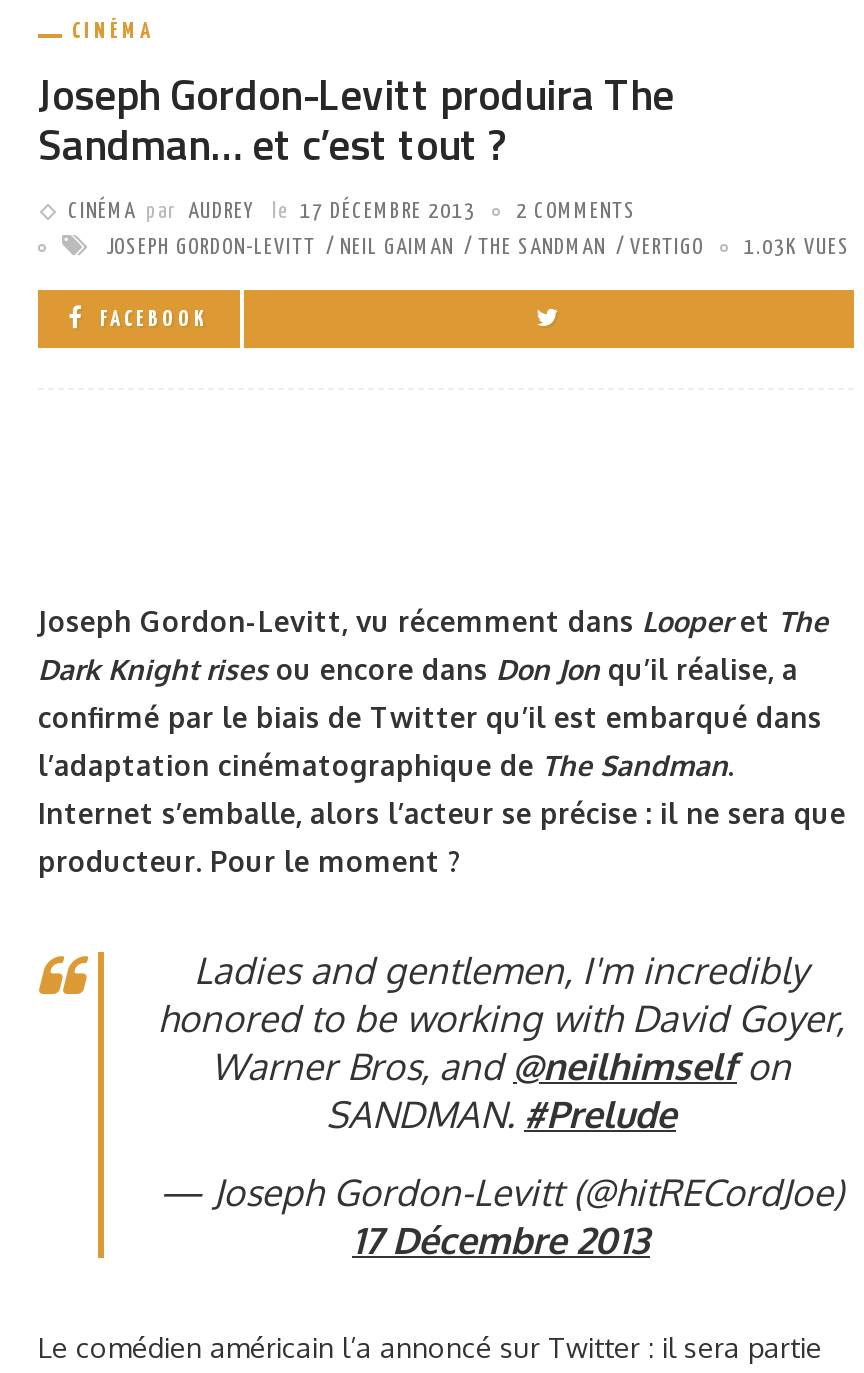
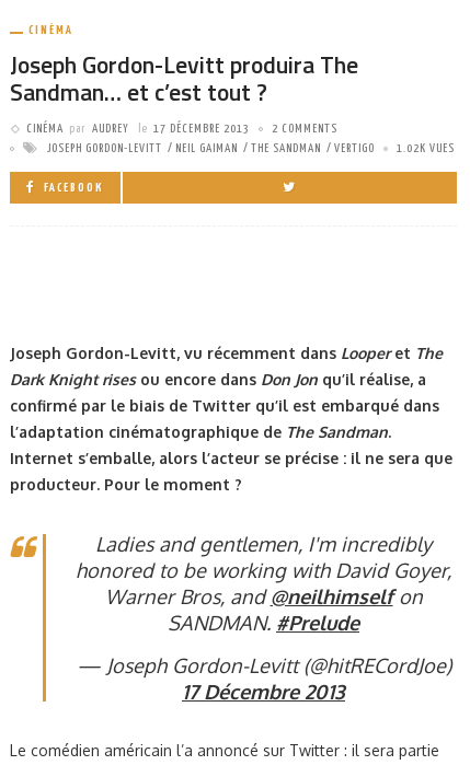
[106,236,850,258] JOSEPH GORDON-LEVITT NEIL GAIMAN THE SANDMAN VERTIGO 1.03K VUES -> [47,142,455,154] JOSEPH GORDON-LEVITT NEIL GAIMAN THE SANDMAN VERTIGO 1.02K VUES

